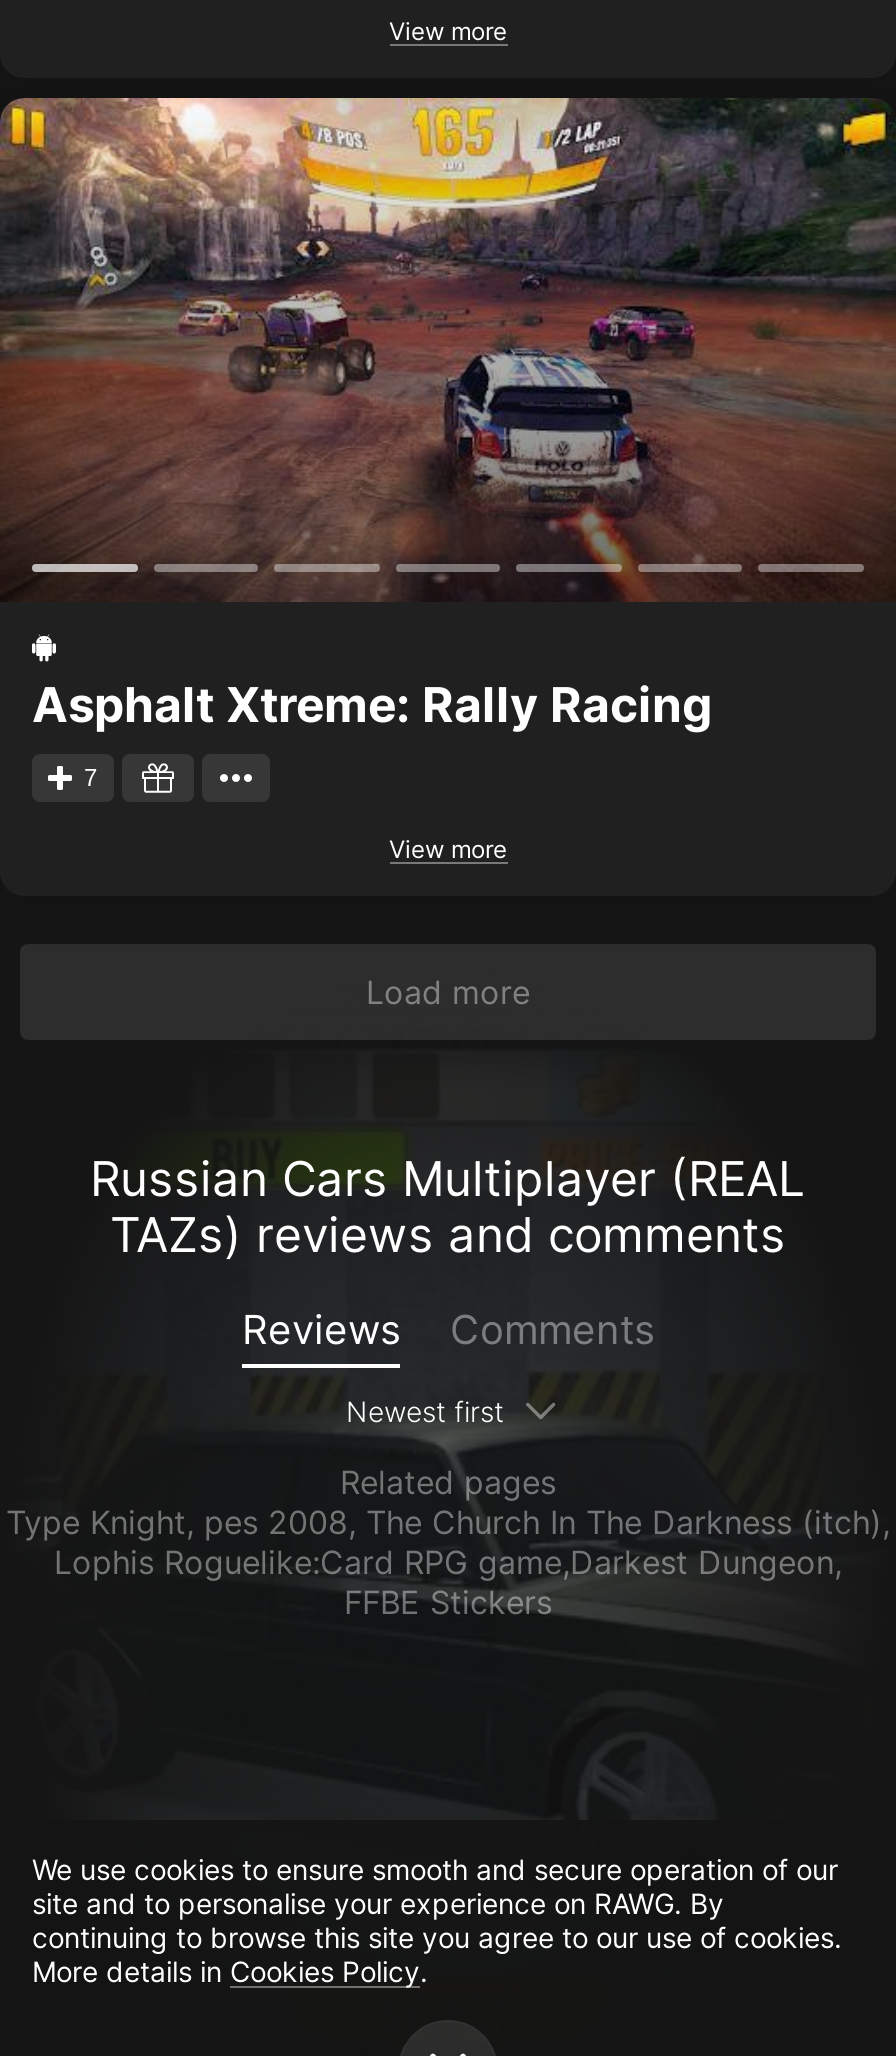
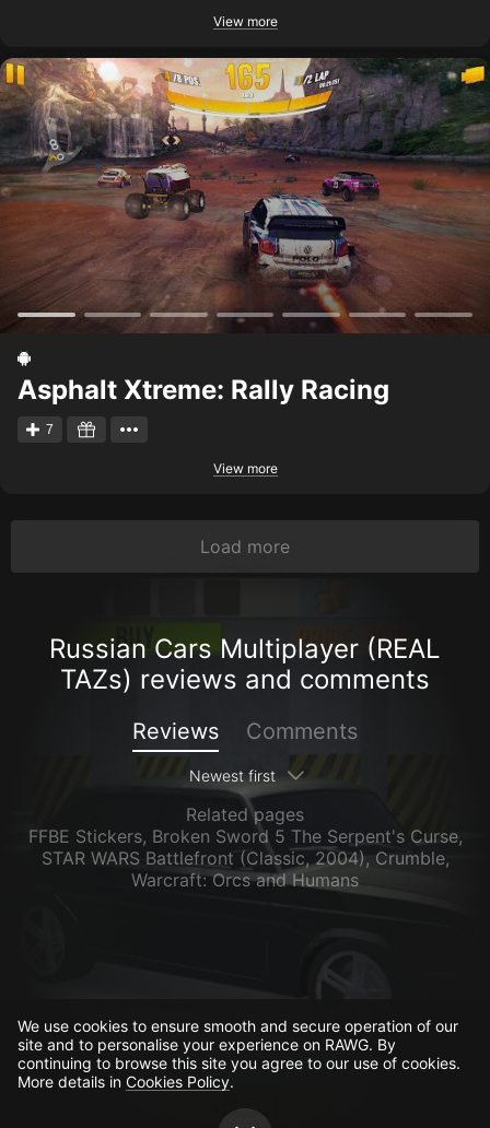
[6,1502,890,1622] Type Knight, pes 2008, The Church In The Darkness (itch), | Lophis Roguelike:Card RPG game,Darkest Dungeon, | FFBE Stickers -> [28,825,462,891] FFBE Stickers, Broken Sword 5 The Serpent's Curse, | STAR WARS Battlefront (Classic, 2004), Crumble, | Warcraft: Orcs and Humans

